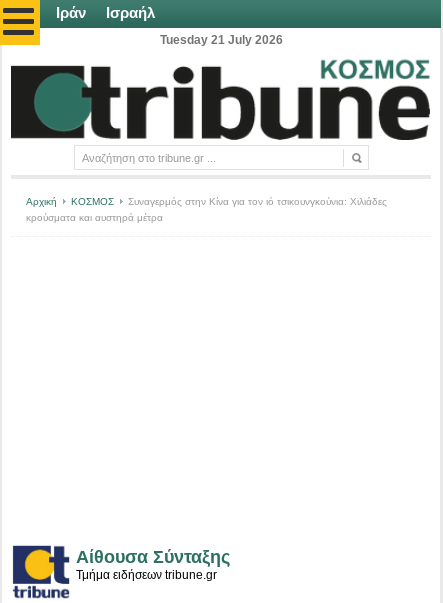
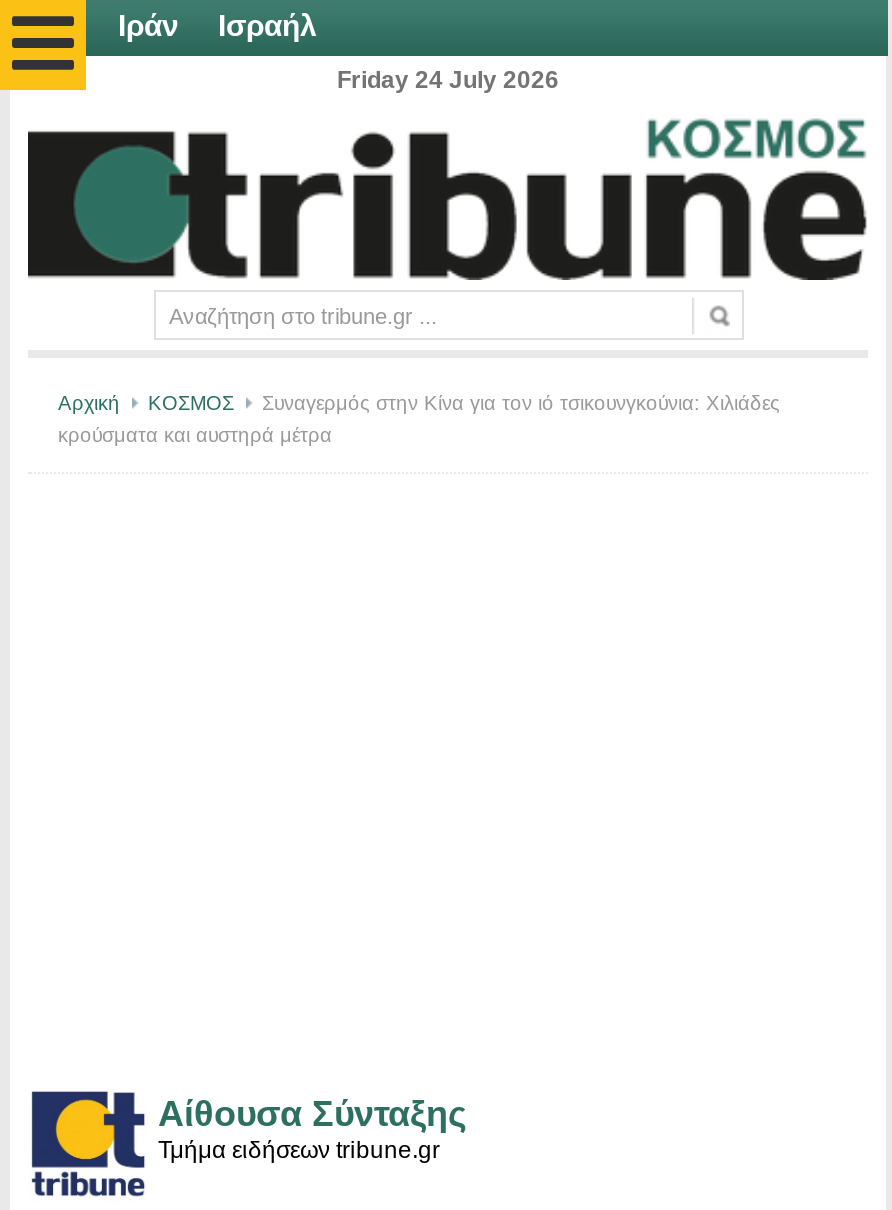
[159,33,282,47] Tuesday 21 July 2026 -> [337,66,559,94] Friday 24 July 2026

